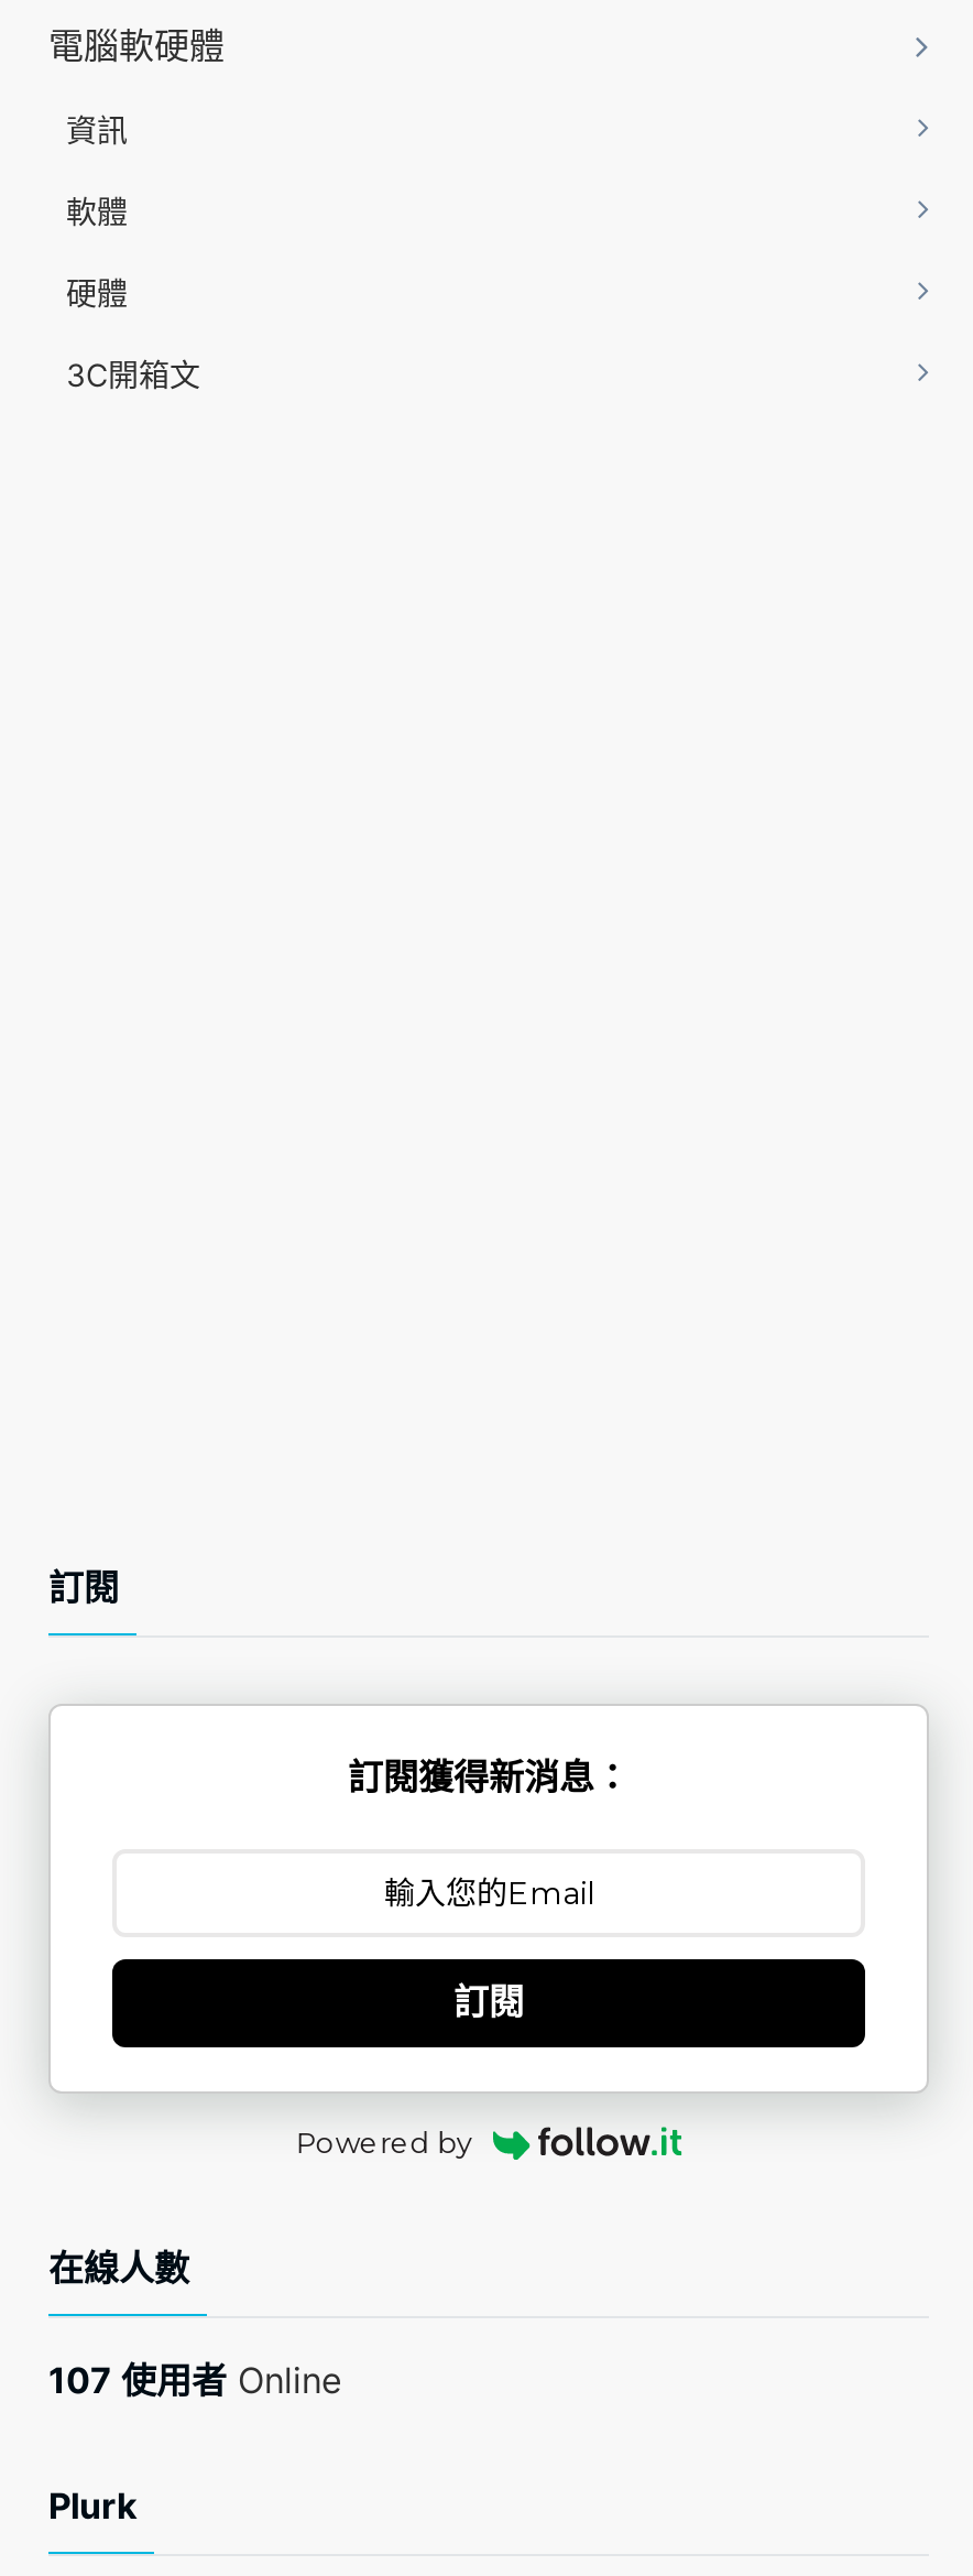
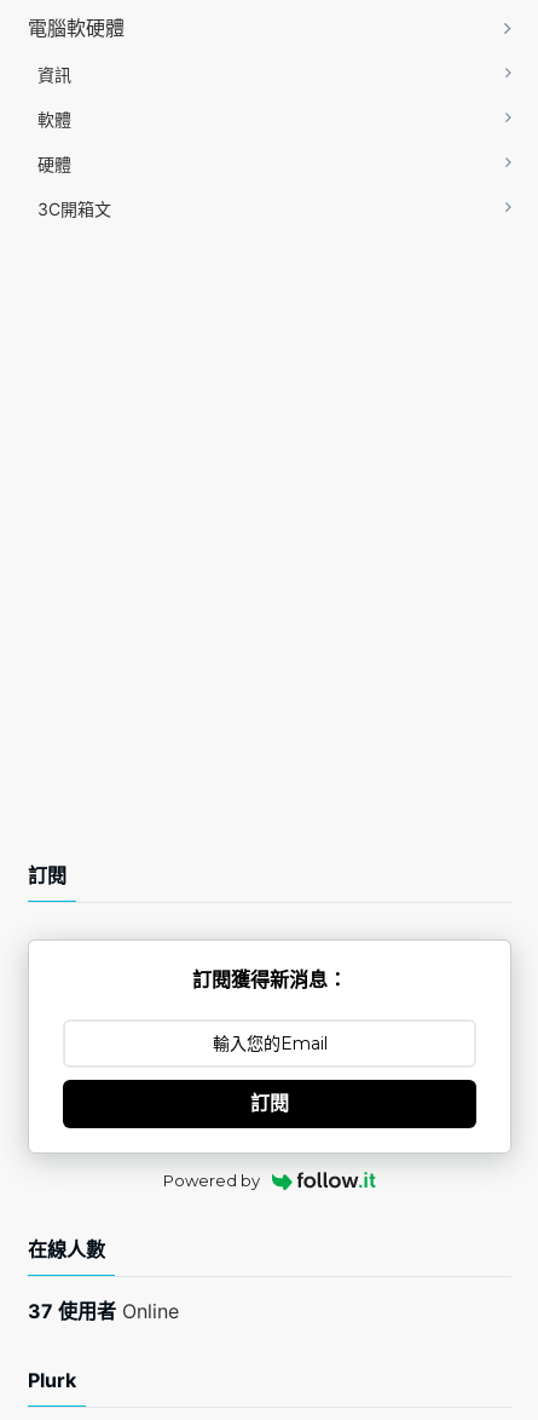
[48,2358,341,2402] 107 使用者Online -> [28,1299,179,1323] 37 使用者Online

